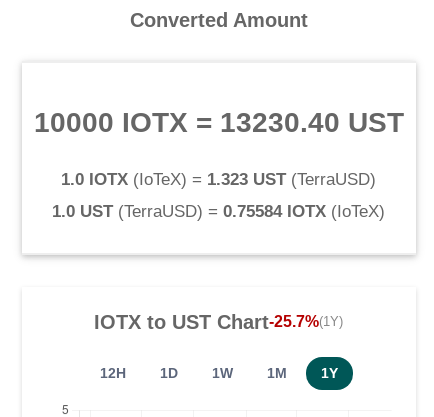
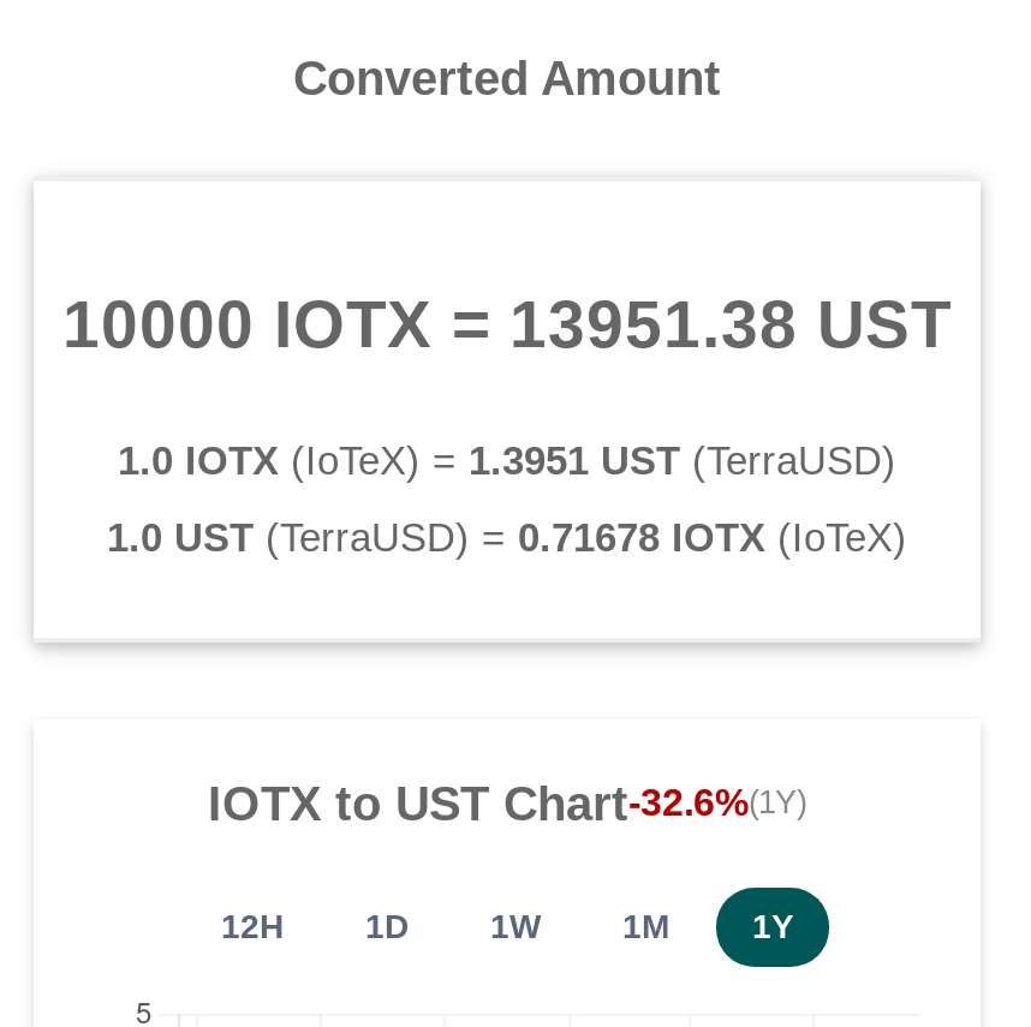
[34,107,404,138] 10000 IOTX = 13230.40 UST -> [62,286,952,361] 10000 IOTX = 13951.38 UST
[61,170,376,189] 1.0 IOTX (IoTeX) = 1.323 UST (TerraUSD) -> [118,438,896,483] 1.0 IOTX (IoTeX) = 1.3951 UST (TerraUSD)
[52,202,385,221] 1.0 UST (TerraUSD) = 0.75584 IOTX (IoTeX) -> [107,515,907,560] 1.0 UST (TerraUSD) = 0.71678 IOTX (IoTeX)
[94,311,343,333] IOTX to UST Chart-25.7%(1Y) -> [208,777,806,830] IOTX to UST Chart-32.6%(1Y)

